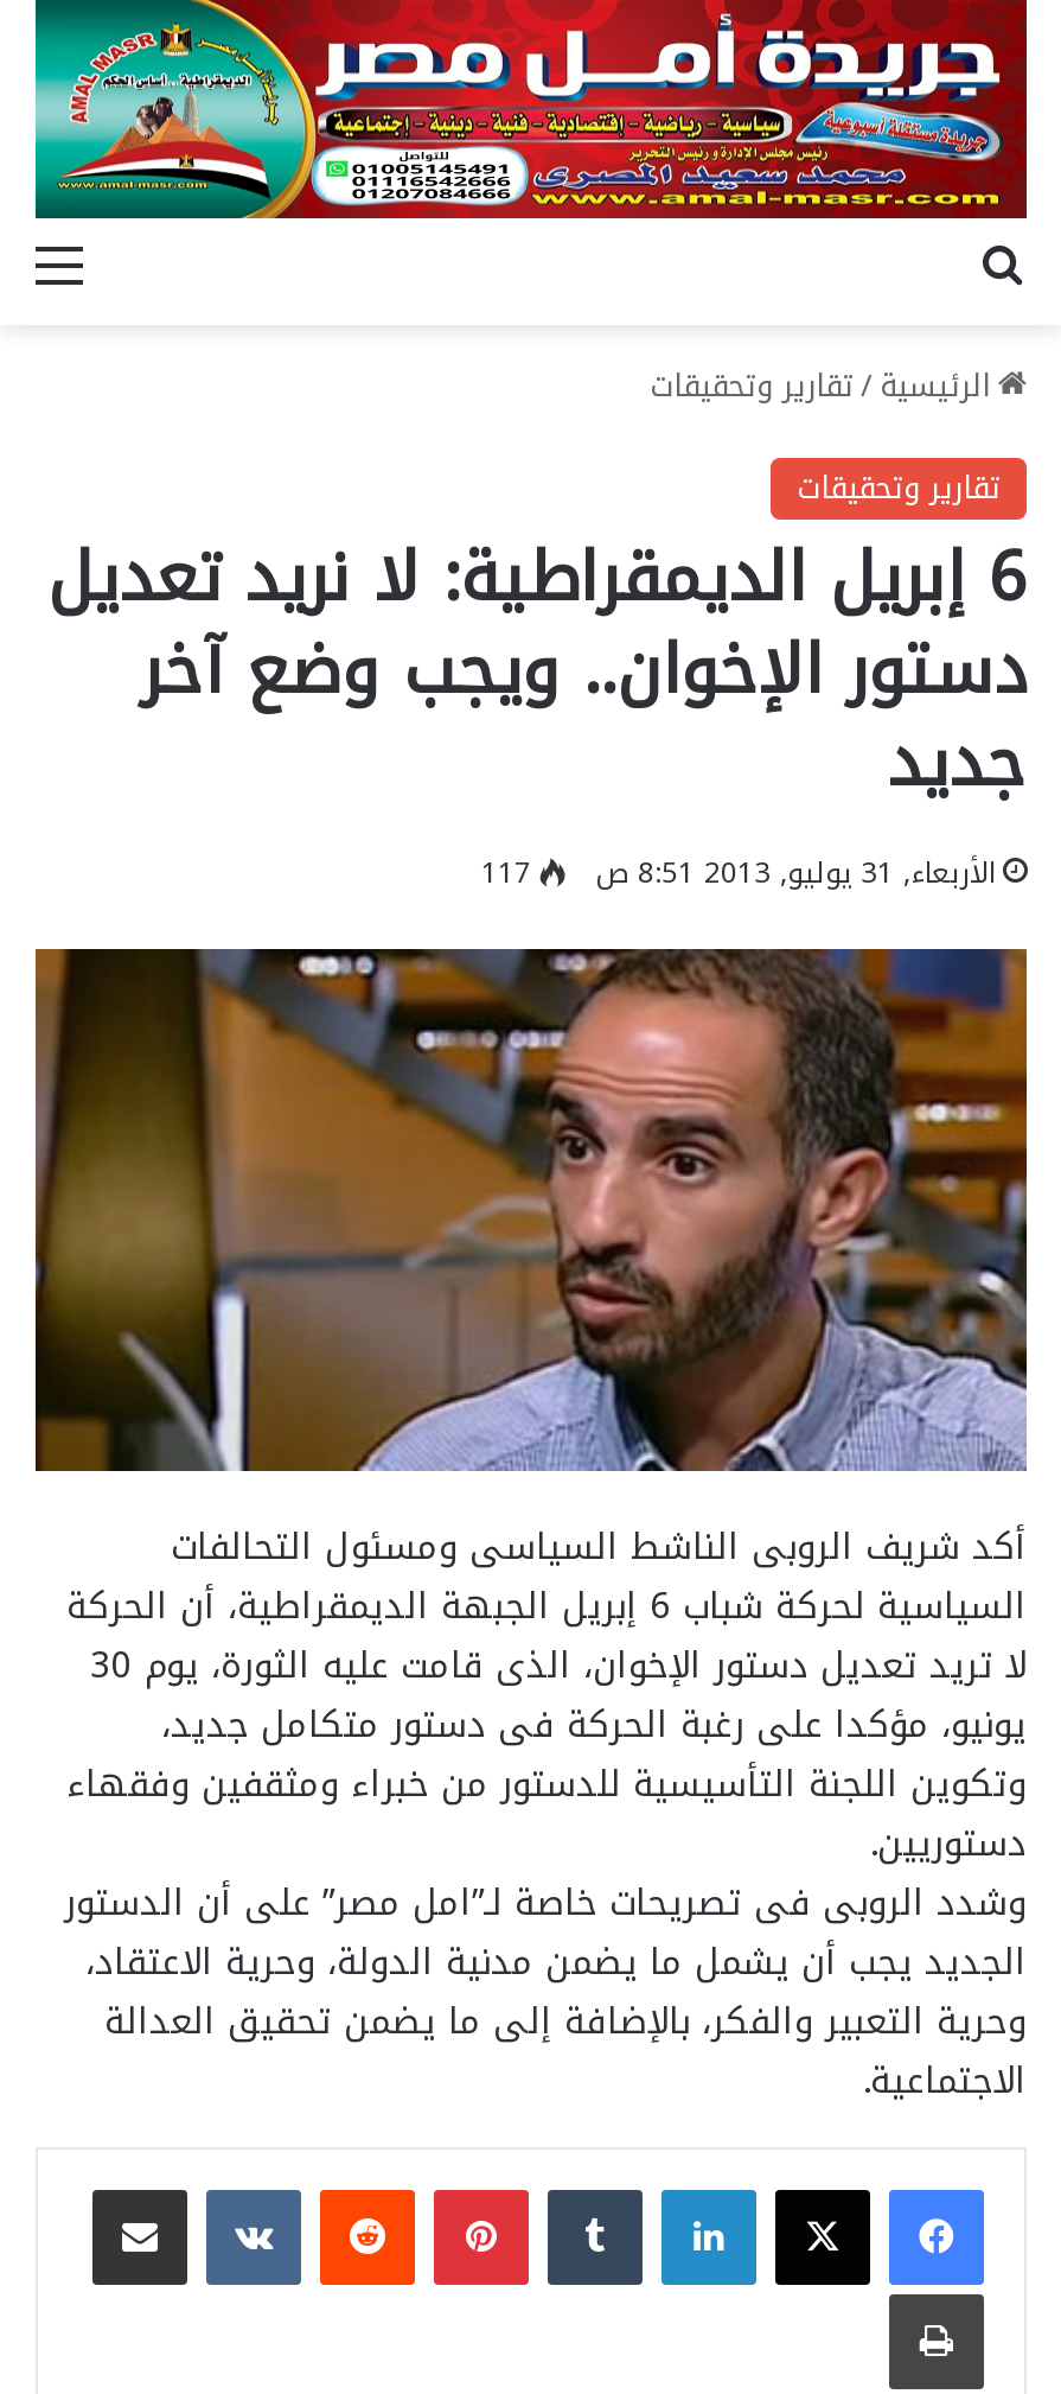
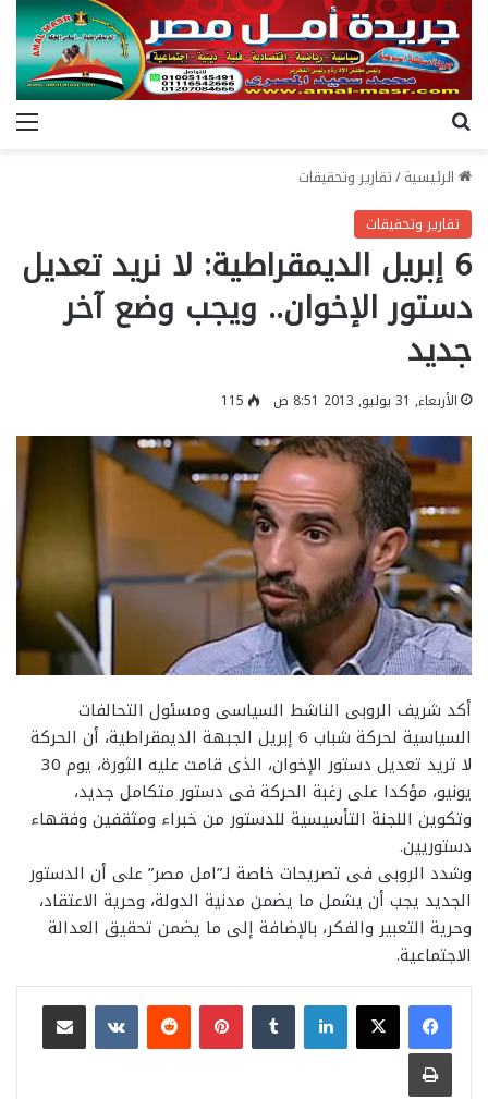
[481,846,531,898] 117 -> [221,388,244,412] 115

